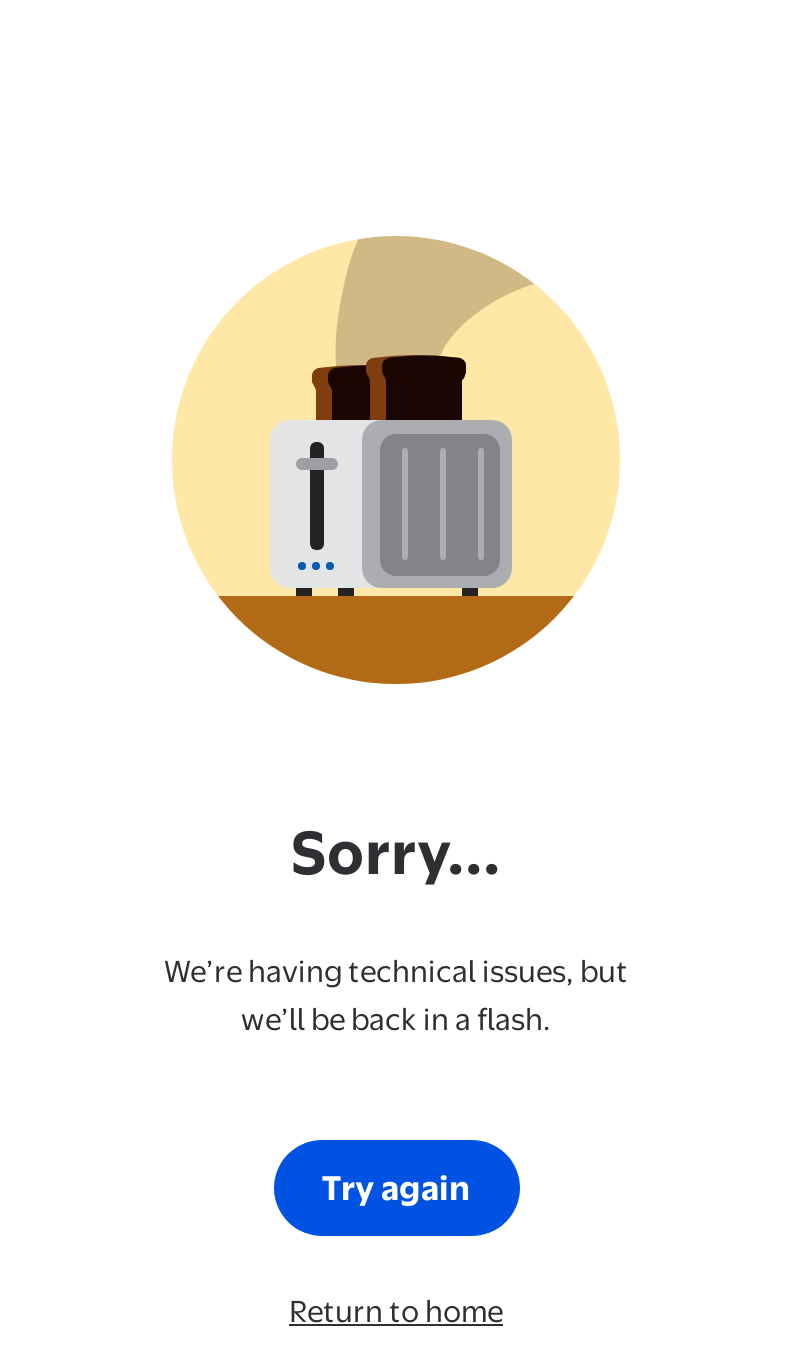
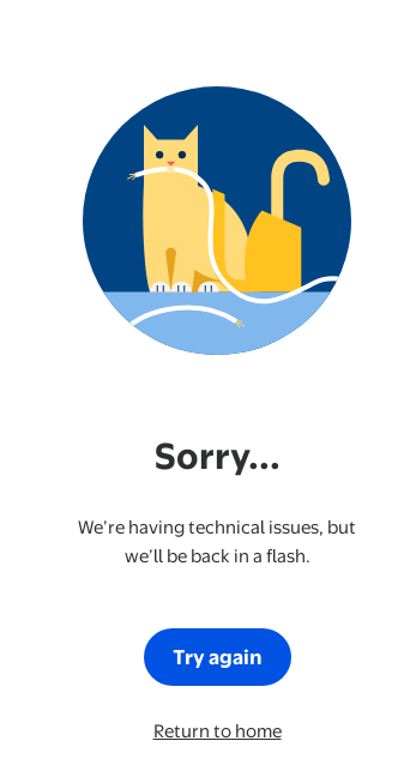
[172,236,620,686] [image] -> [82,85,352,356] [image]

